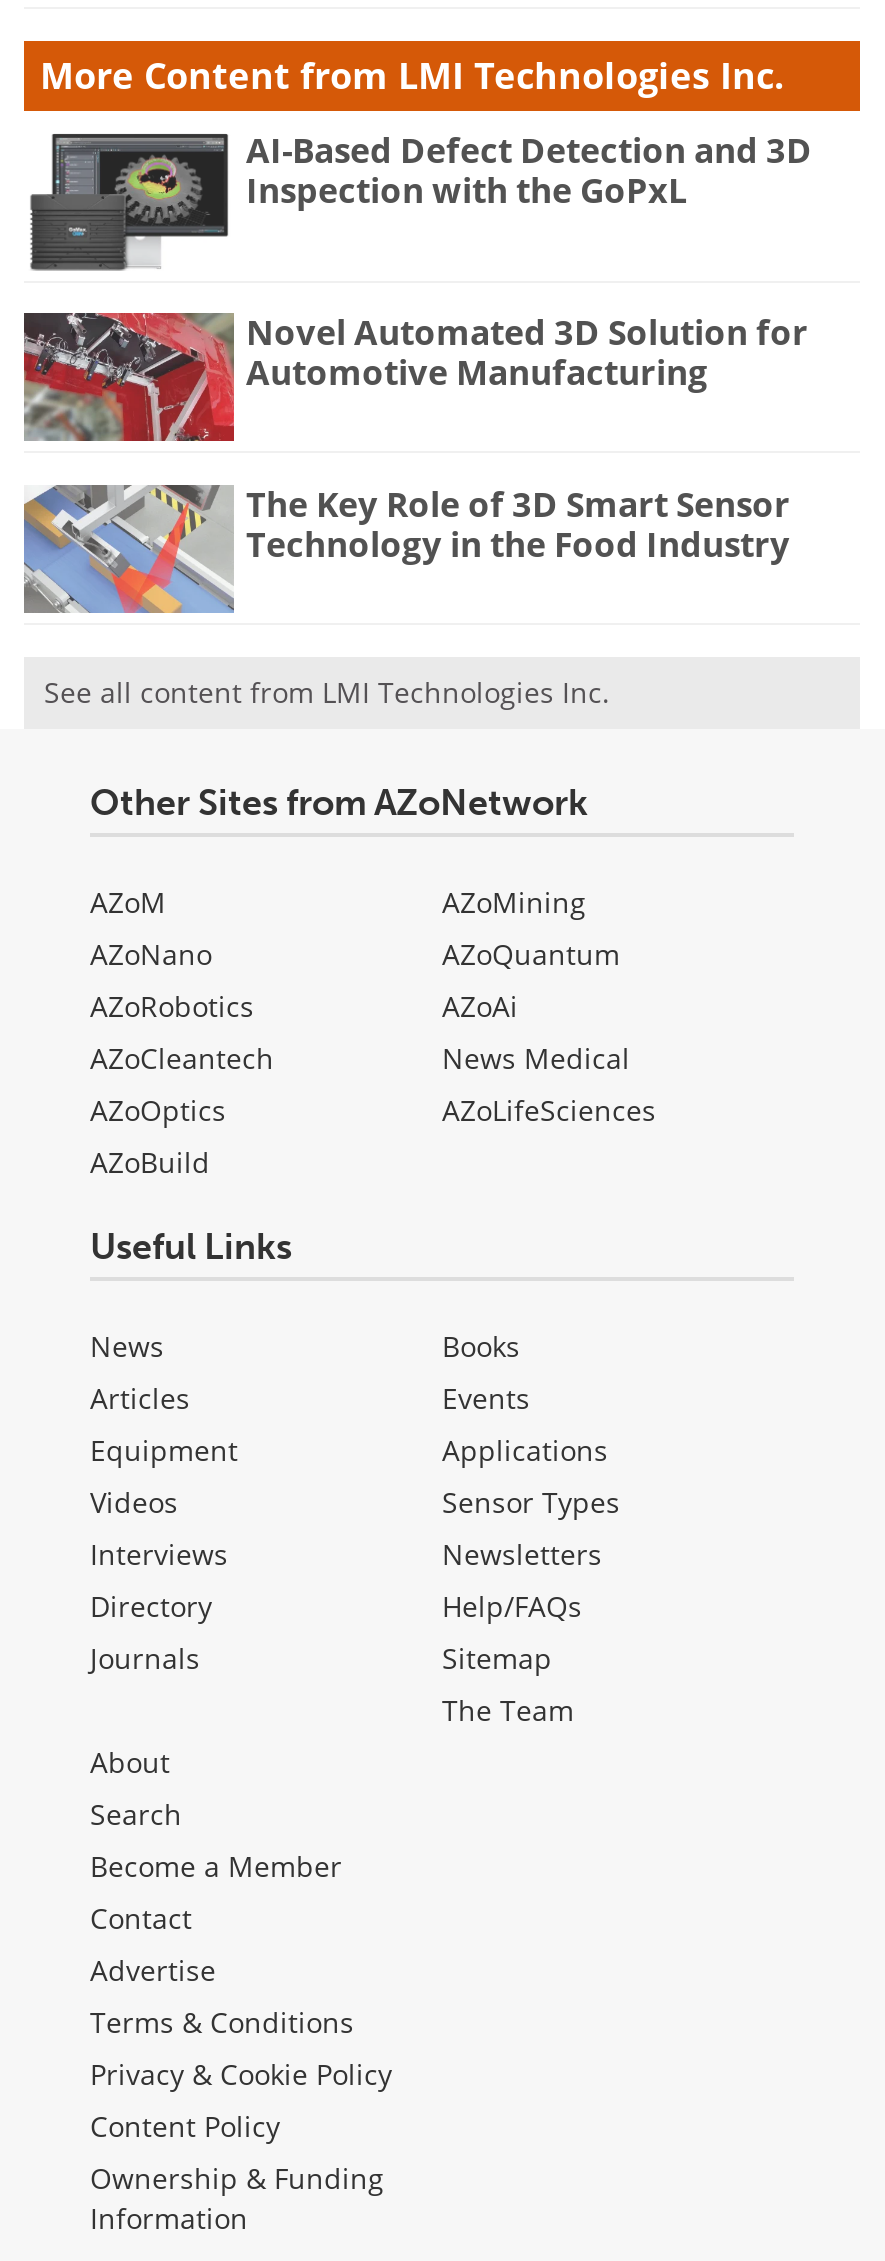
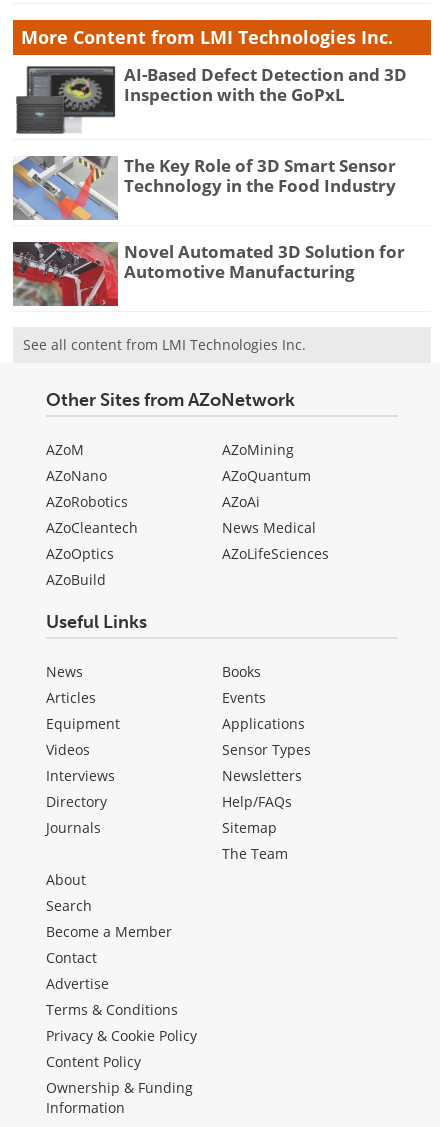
moved [22,309,808,443] -> [12,240,405,307]: [image] | Novel Automated 3D Solution for | Automotive Manufacturing
moved [20,480,790,615] -> [11,154,396,221]: [image] | The Key Role of 3D Smart Sensor | Technology in the Food Industry

